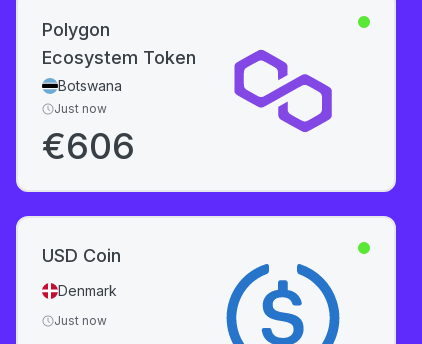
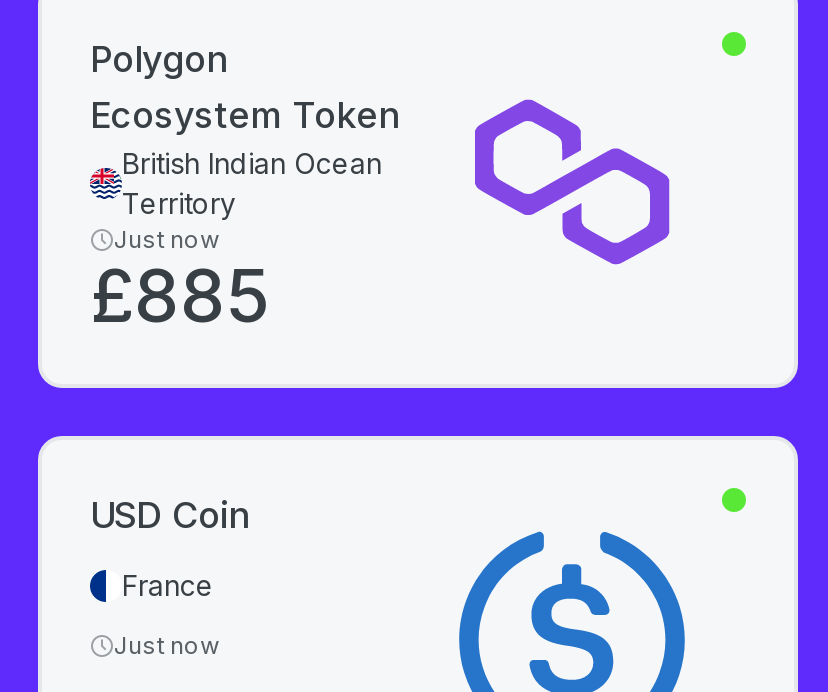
[58,77,122,94] Botswana -> [122,146,382,220] British Indian Ocean | Territory
[42,124,135,168] €606 -> [90,252,270,340] £885
[58,282,117,299] Denmark -> [122,569,214,603] France

